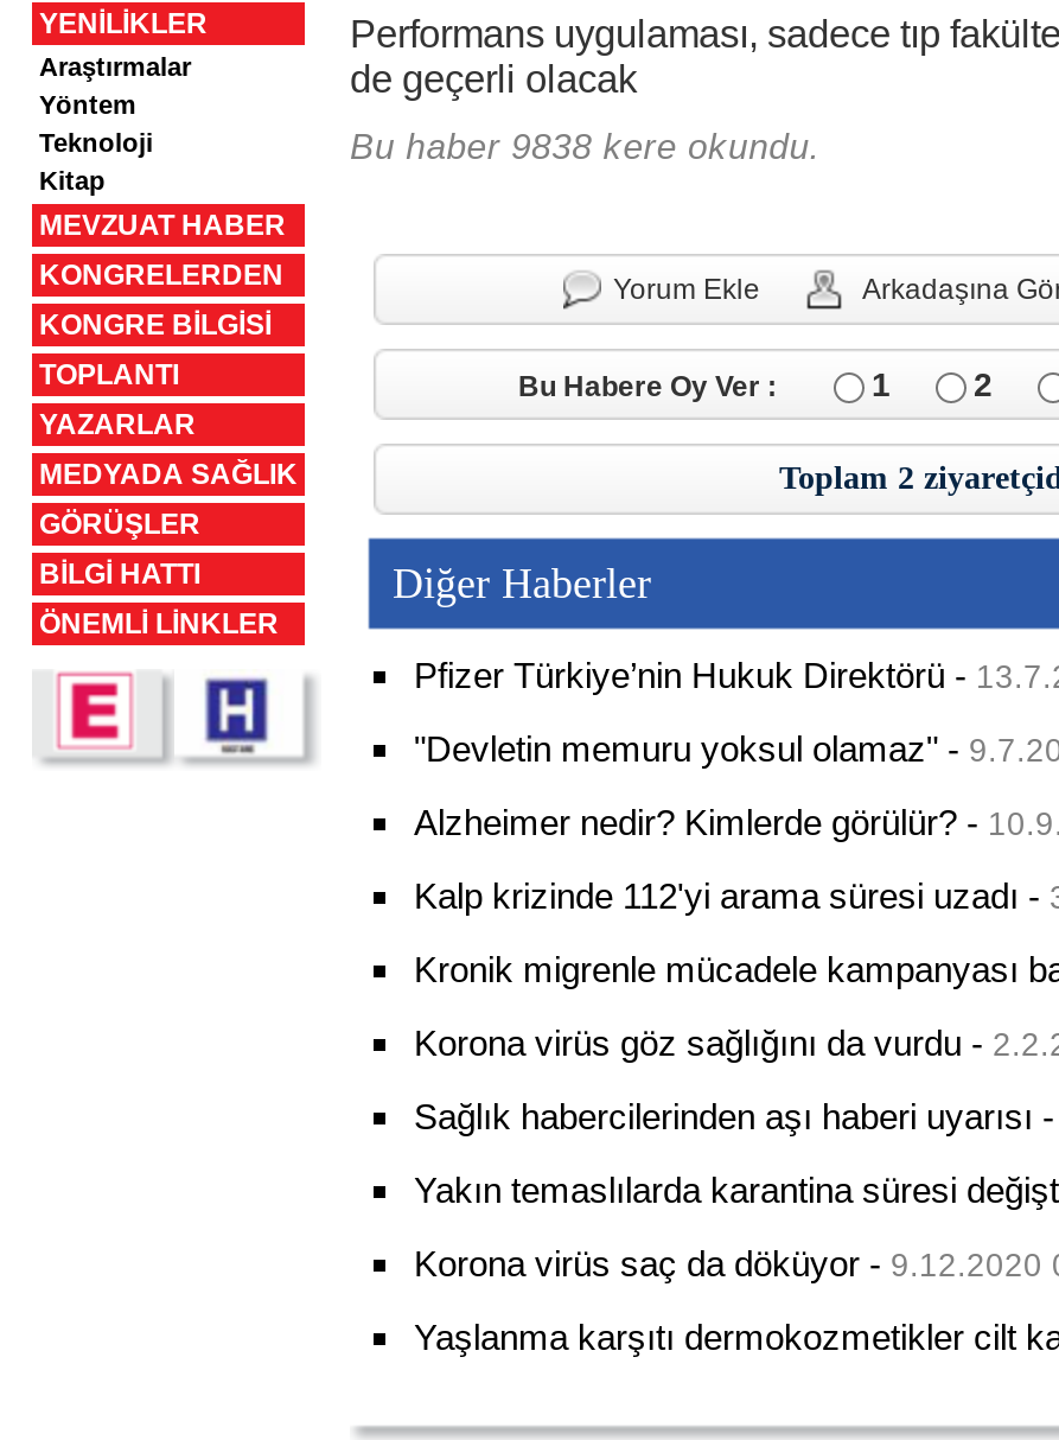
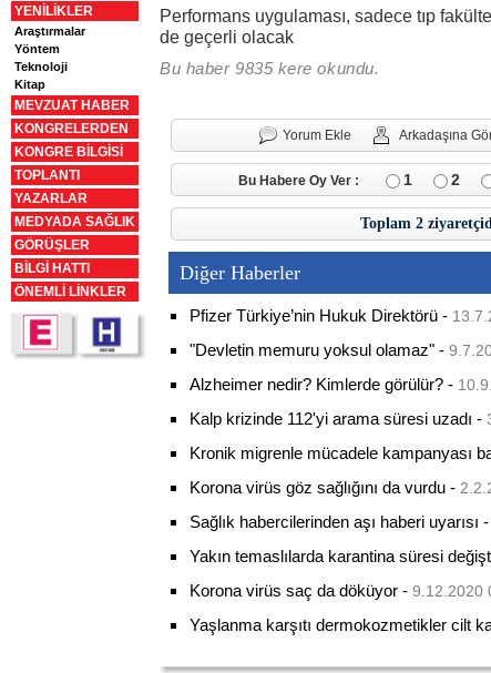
[350,126,820,166] Bu haber 9838 kere okundu. -> [160,59,379,78] Bu haber 9835 kere okundu.

